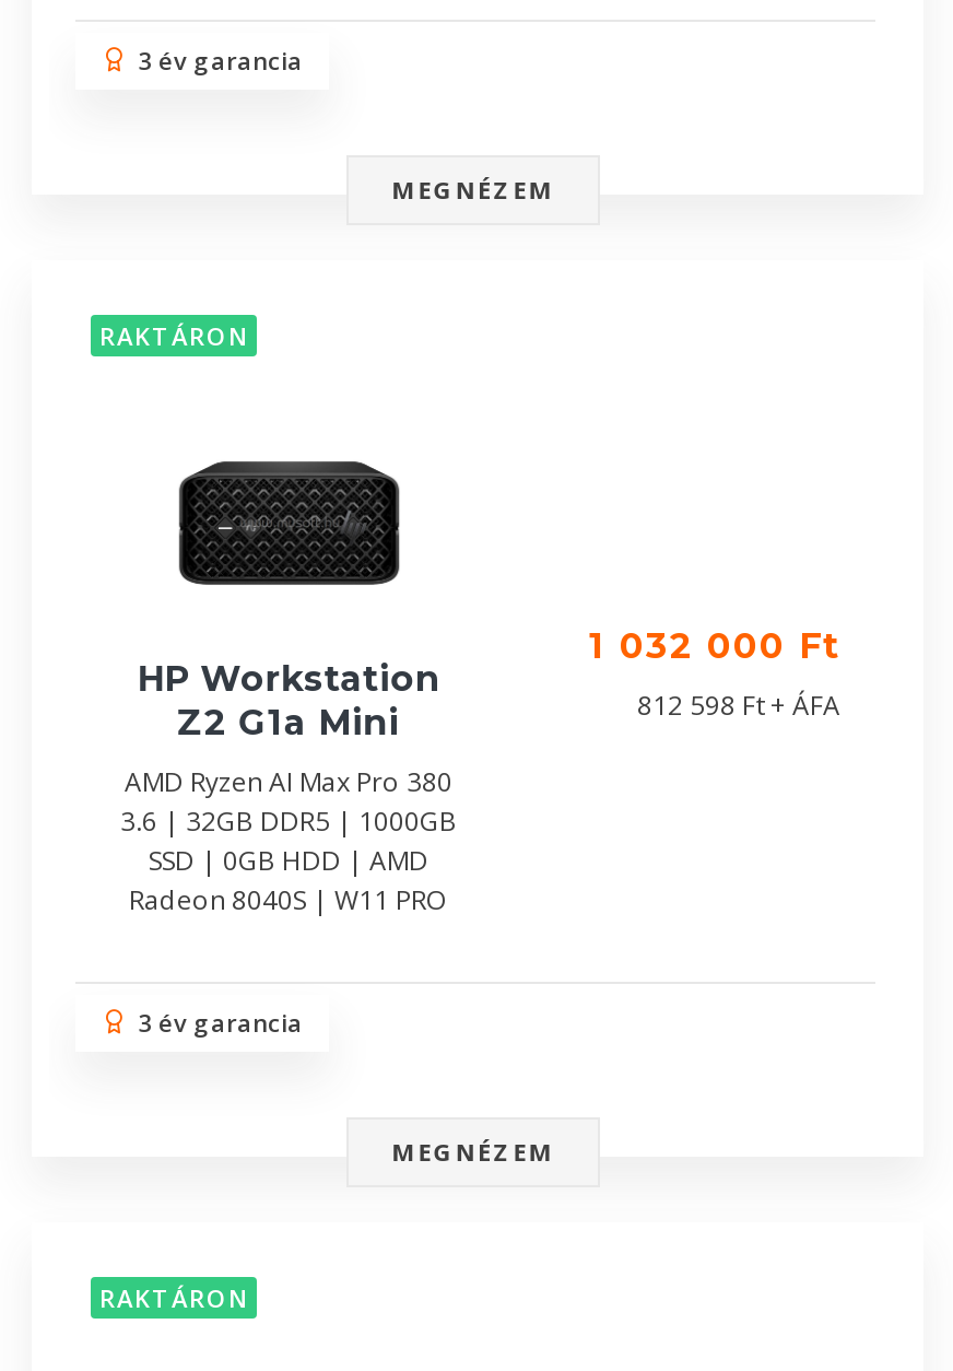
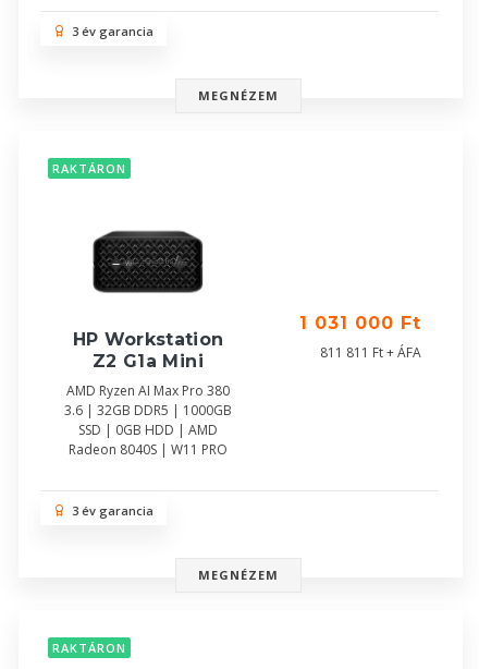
[589,625,840,667] 1 032 000 Ft -> [299,313,421,333] 1 031 000 Ft
[637,687,840,724] 812 598 Ft + ÁFA -> [320,343,421,362] 811 811 Ft + ÁFA

